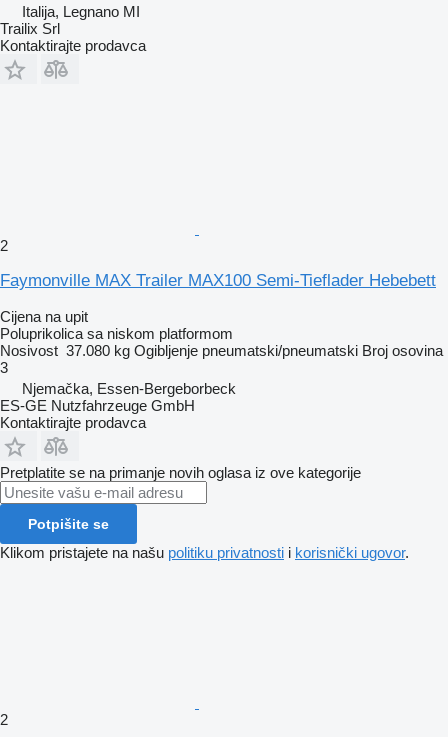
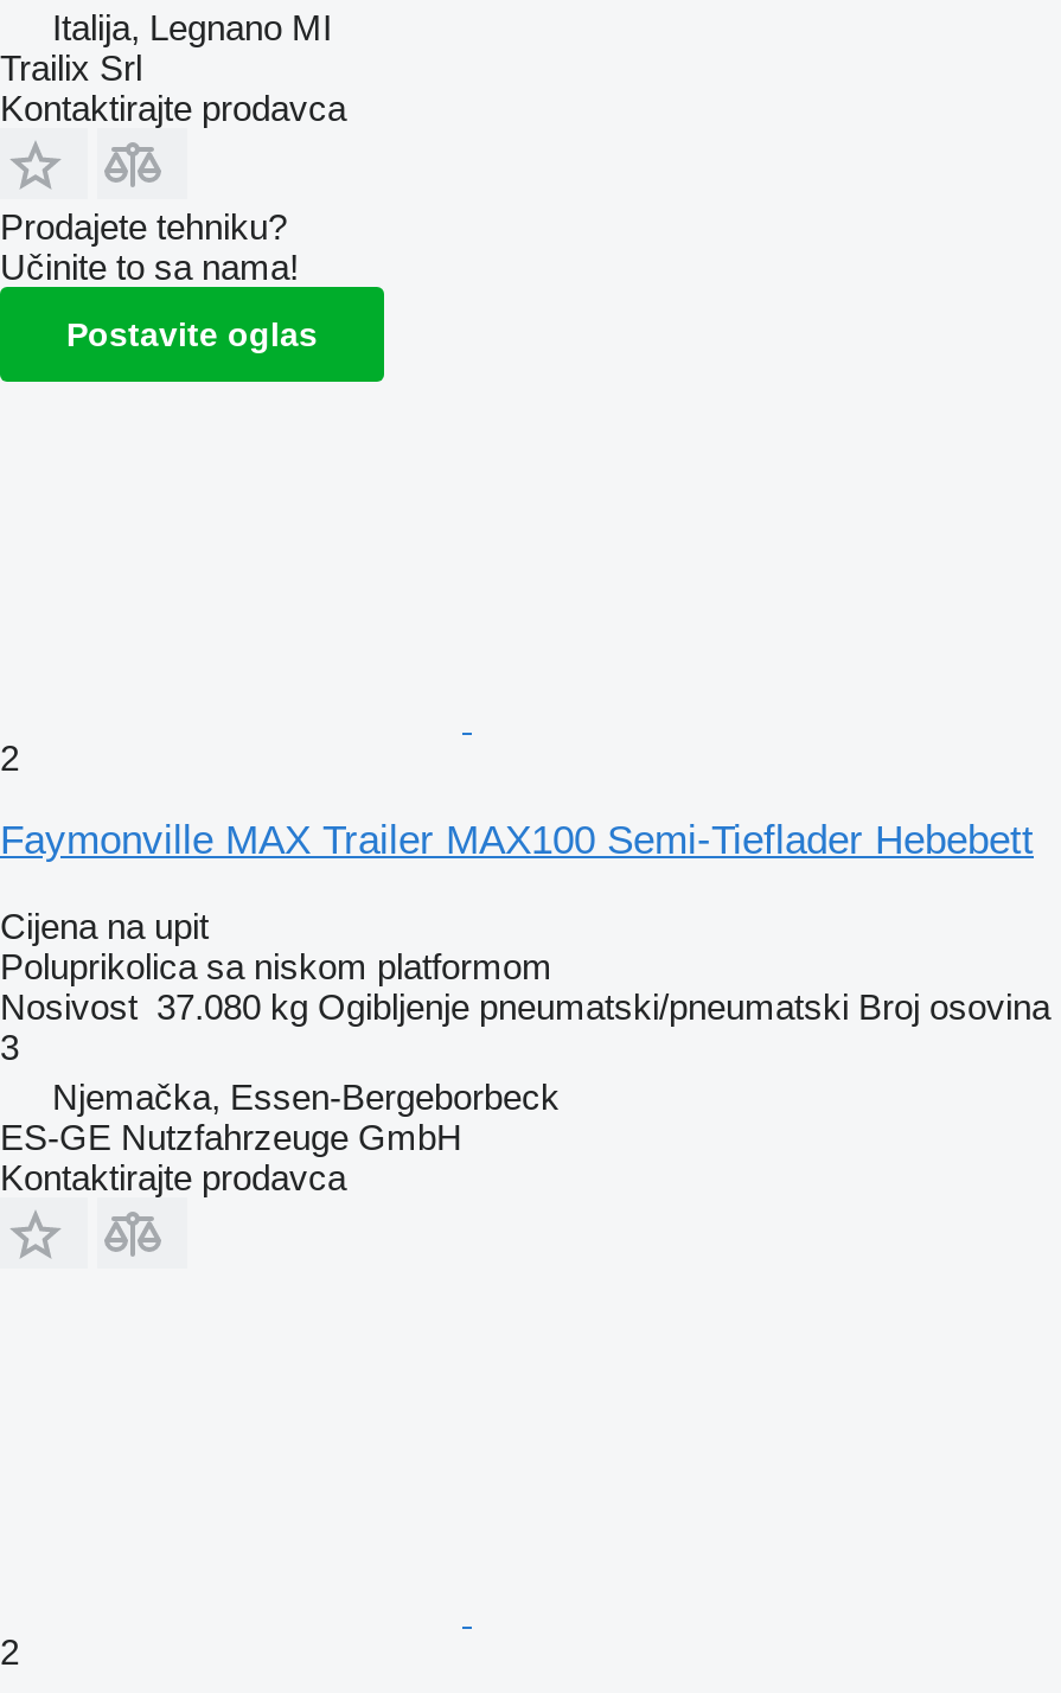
none -> [0,206,318,353] Prodajete tehniku? | Učinite to sa nama! | Postavite oglas
moved [0,237,443,431] -> [0,737,1050,1197]: 2 | Faymonville MAX Trailer MAX100 Semi-Tieflader Hebebett | Cijena na upit | ... | ES-GE Nutzfahrzeuge GmbH | Kontaktirajte prodavca
[0,464,409,561] Pretplatite se na primanje novih oglasa iz ove kategorije | Potpišite se | Klikom pristajete na našu politiku privatnosti i korisnički ugovor. -> none

